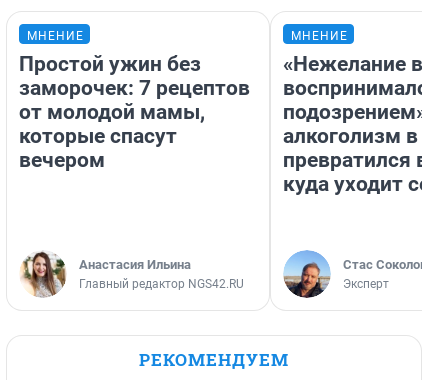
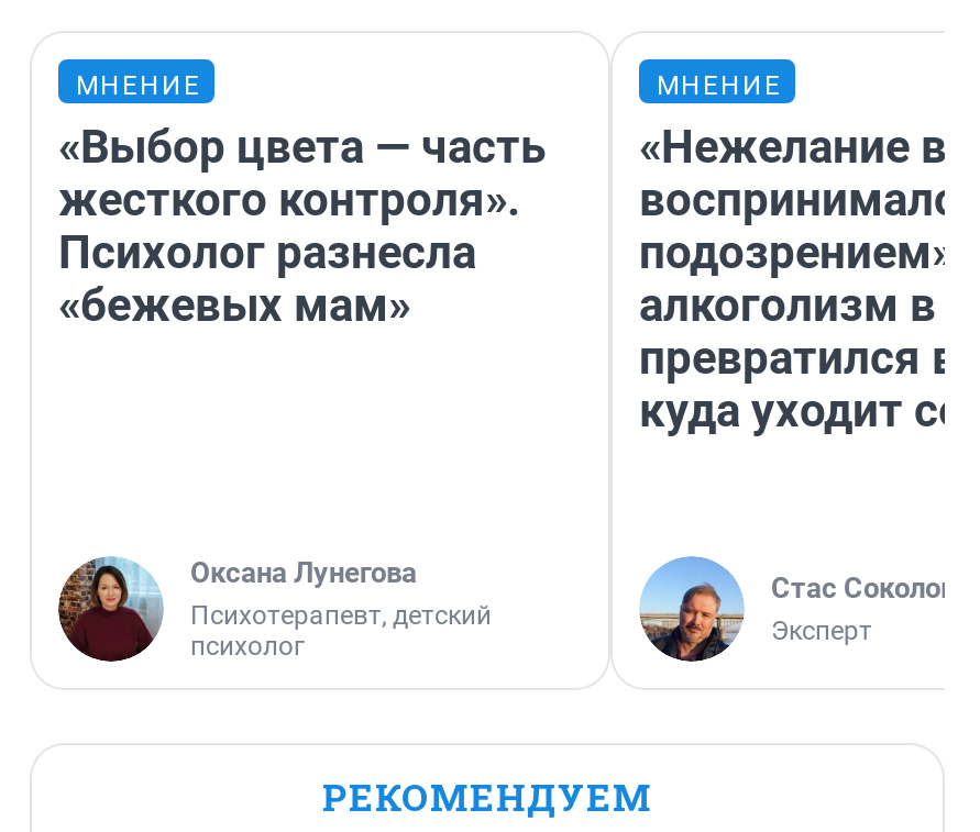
[19,52,250,172] Простой ужин без | заморочек: 7 рецептов | от молодой мамы, | которые спасут | вечером -> [58,121,547,332] «Выбор цвета — часть | жесткого контроля». | Психолог разнесла | «бежевых мам»
[19,251,244,297] [image] | Анастасия Ильина | Главный редактор NGS42.RU -> [56,556,492,662] [image] | Оксана Лунегова | Психотерапевт, детский | психолог

